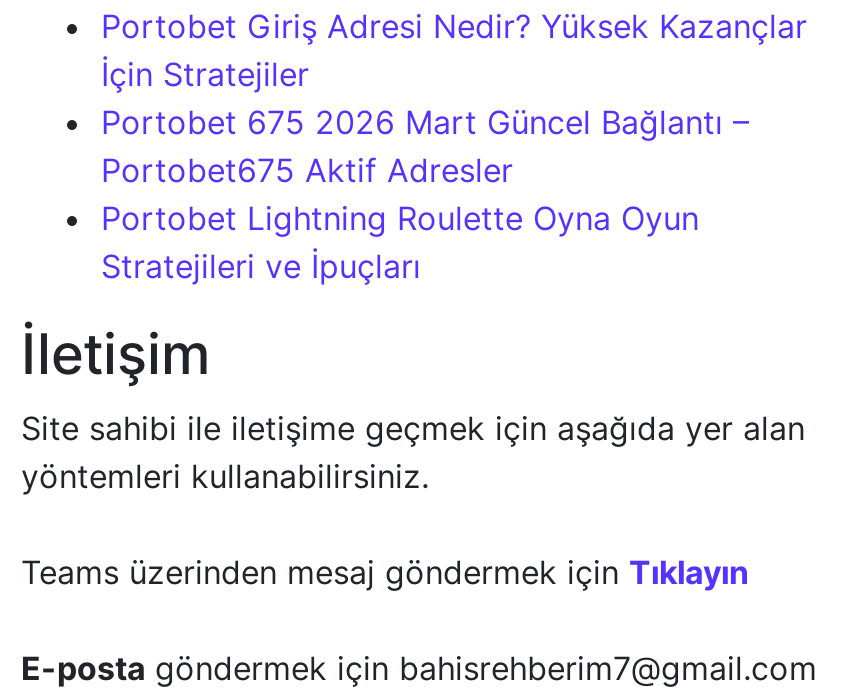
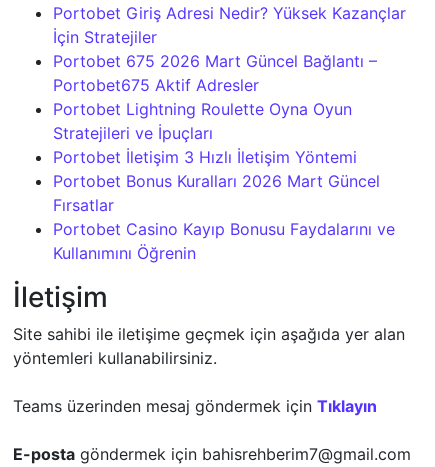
none -> [53,147,395,263] Portobet İletişim 3 Hızlı İletişim Yöntemi | Portobet Bonus Kuralları 2026 Mart Güncel | Fırsatlar | Portobet Casino Kayıp Bonusu Faydalarını ve | Kullanımını Öğrenin

